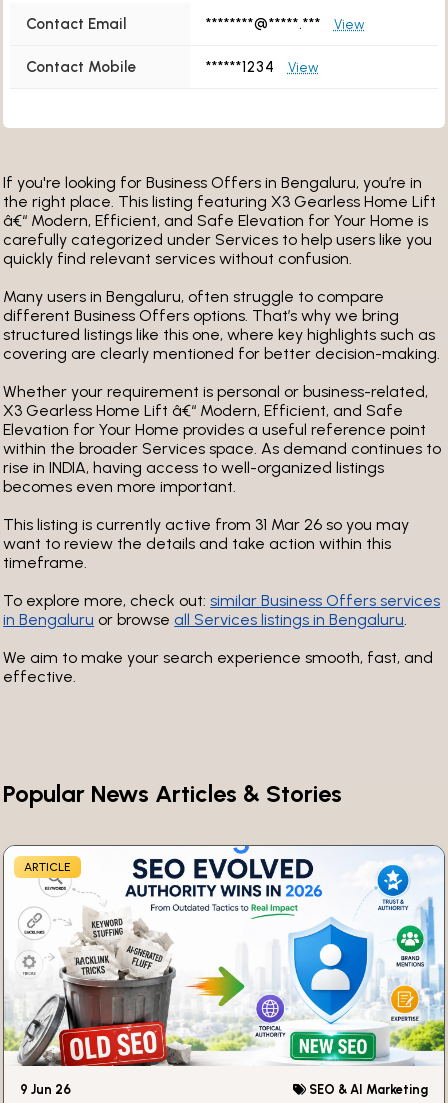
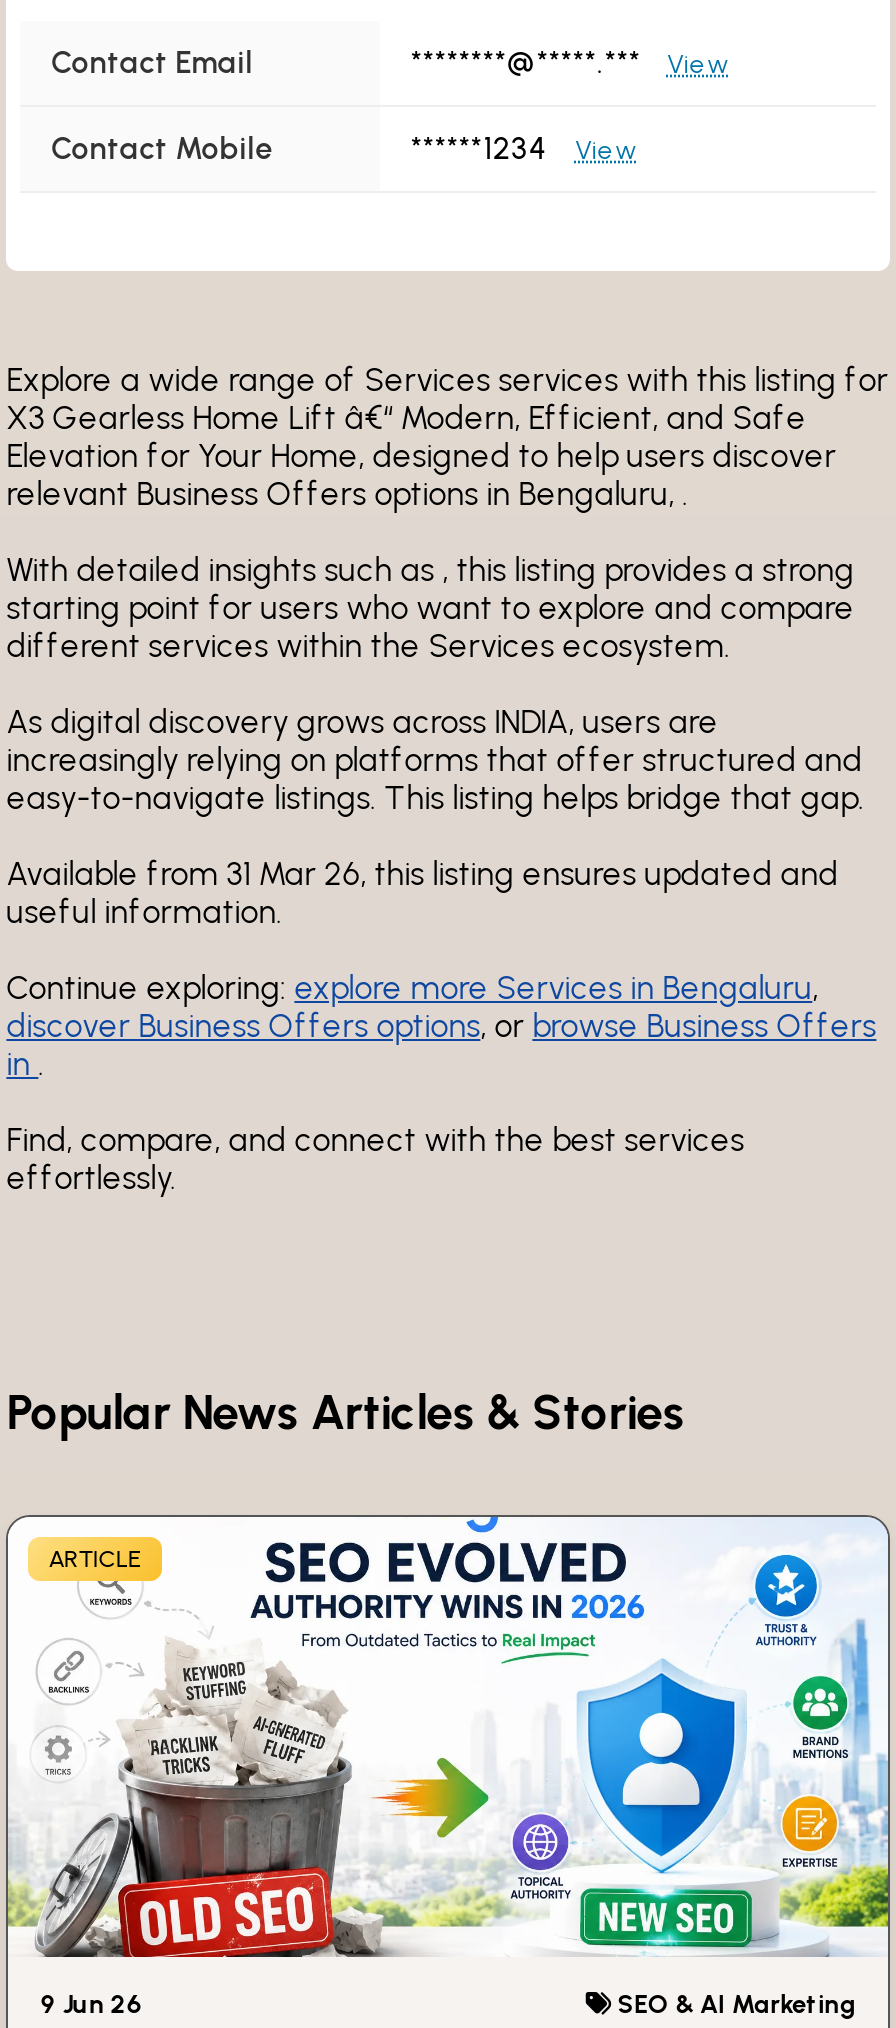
[3,173,440,401] If you're looking for Business Offers in Bengaluru, you’re in | the right place. This listing featuring X3 Gearless Home Lift | â€“ Modern, Efficient, and Safe Elevation for Your Home is | carefully categorized under Services to help users like you | quickly find relevant services without confusion. | Many users in Bengaluru, often struggle to compare | different Business Offers options. That’s why we bring | structured listings like this one, where key highlights such as | covering are clearly mentioned for better decision-making. | Whether your requirement is personal or business-related, -> [6,361,888,399] Explore a wide range of Services services with this listing for
moved [3,401,403,420] -> [6,399,806,437]: X3 Gearless Home Lift â€“ Modern, Efficient, and Safe
[3,420,441,686] Elevation for Your Home provides a useful reference point | within the broader Services space. As demand continues to | rise in INDIA, having access to well-organized listings | becomes even more important. | This listing is currently active from 31 Mar 26 so you may | want to review the details and take action within this | timeframe. | To explore more, check out: similar Business Offers services | in Bengaluru or browse all Services listings in Bengaluru. | We aim to make your search experience smooth, fast, and | effective. -> [6,437,876,1197] Elevation for Your Home, designed to help users discover | relevant Business Offers options in Bengaluru, . | With detailed insights such as , this listing provides a strong | starting point for users who want to explore and compare | different services within the Services ecosystem. | As digital discovery grows across INDIA, users are | increasingly relying on platforms that offer structured and | easy-to-navigate listings. This listing helps bridge that gap. | Available from 31 Mar 26, this listing ensures updated and | useful information. | Continue exploring: explore more Services in Bengaluru, | discover Business Offers options, or browse Business Offers | in. | Find, compare, and connect with the best services | effortlessly.

